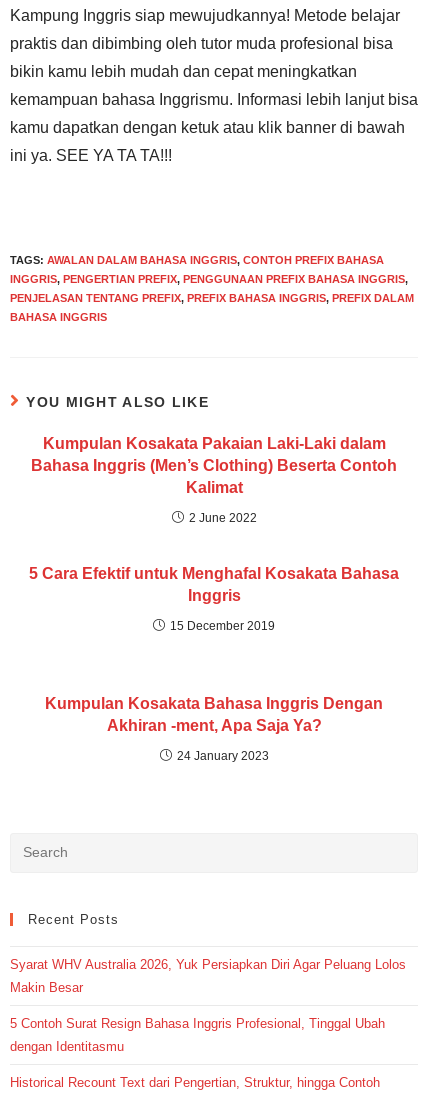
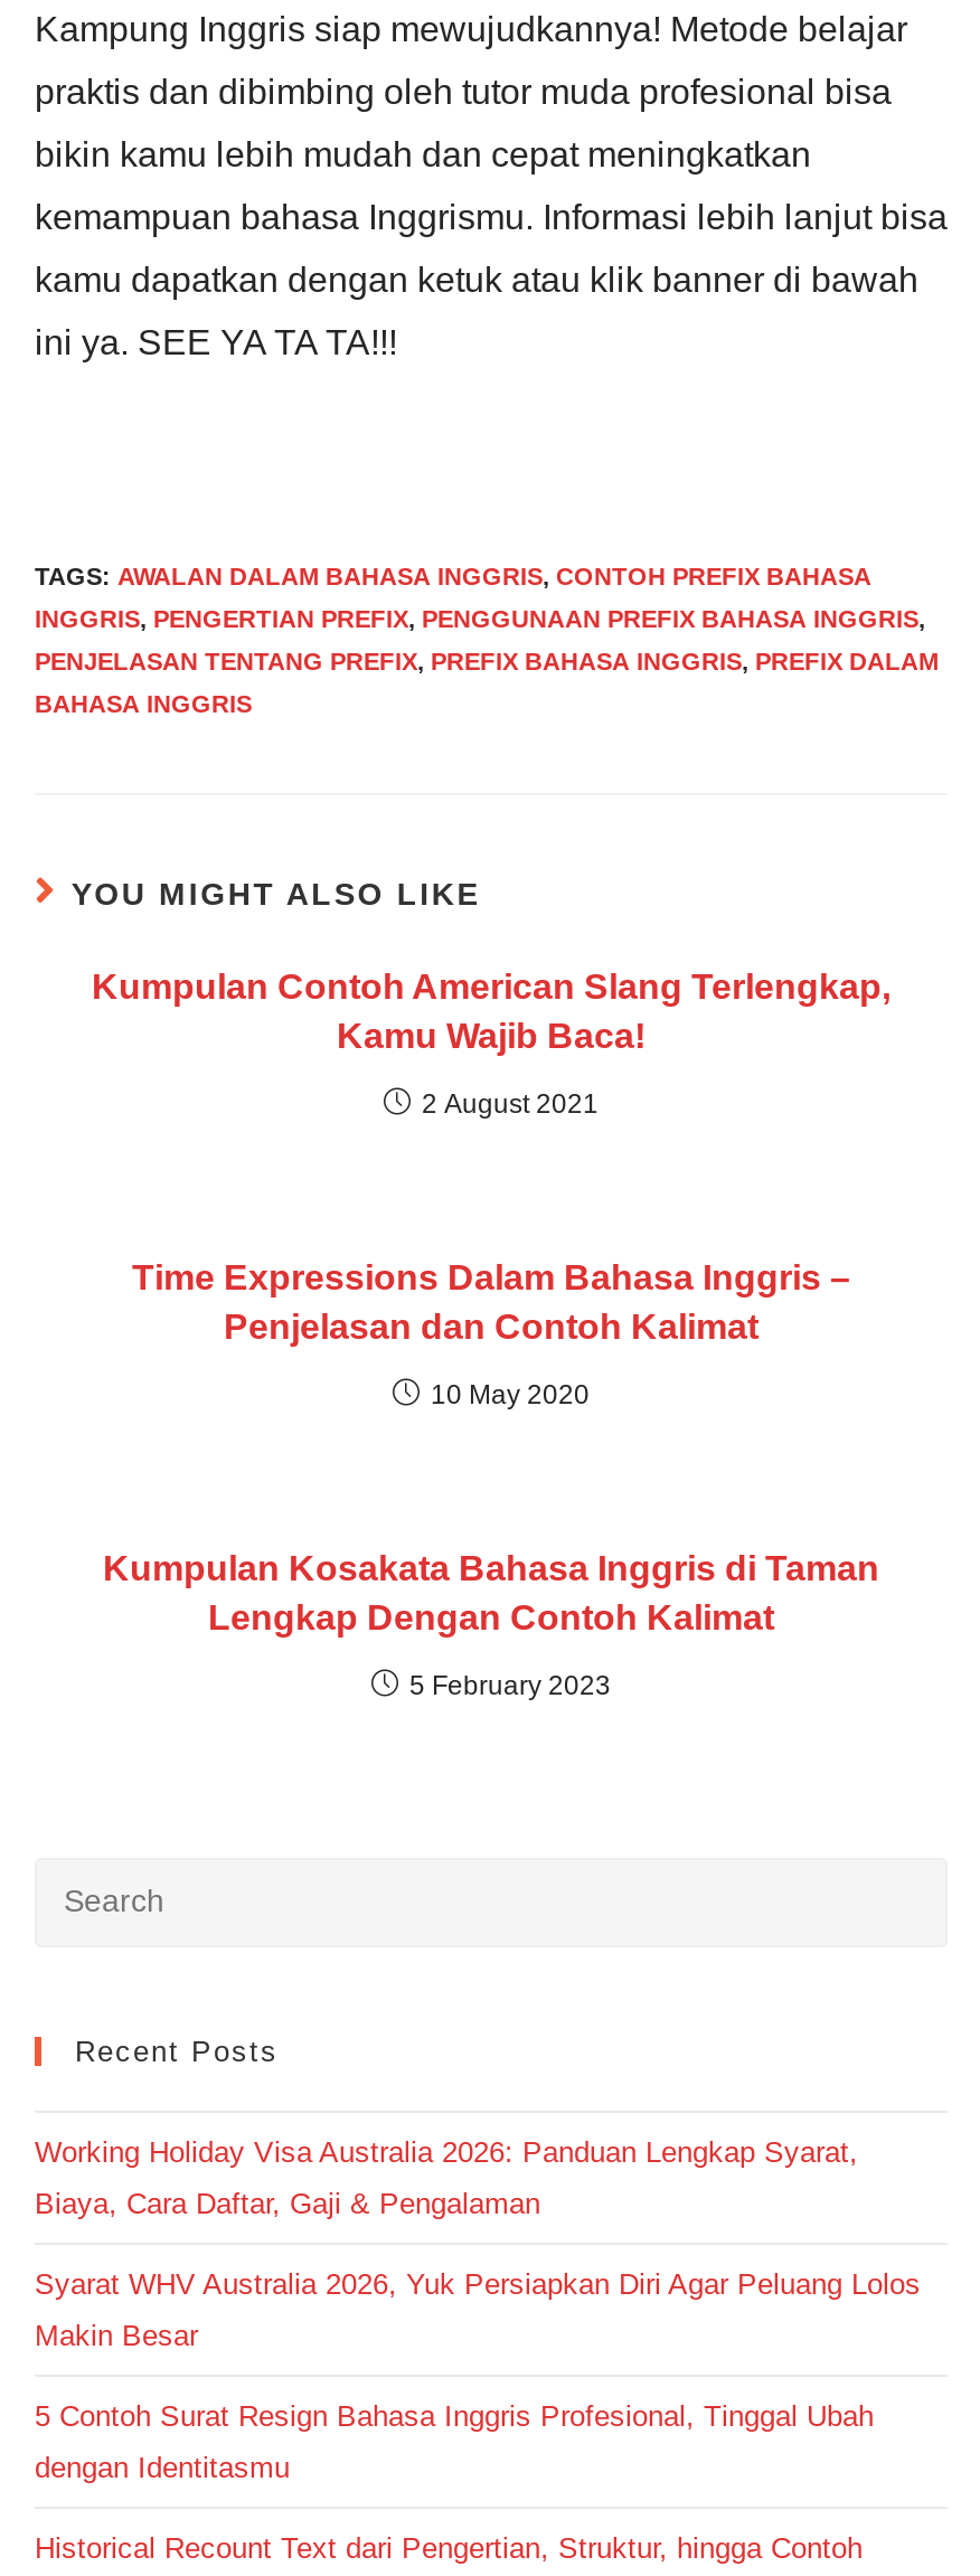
[31,434,397,495] Kumpulan Kosakata Pakaian Laki-Laki dalam | Bahasa Inggris (Men’s Clothing) Beserta Contoh | Kalimat -> [92,966,891,1054] Kumpulan Contoh American Slang Terlengkap, | Kamu Wajib Baca!
[188,510,256,524] 2 June 2022 -> [422,1087,599,1119] 2 August 2021
[29,564,399,603] 5 Cara Efektif untuk Menghafal Kosakata Bahasa | Inggris -> [132,1257,850,1344] Time Expressions Dalam Bahasa Inggris – | Penjelasan dan Contoh Kalimat
[170,618,275,632] 15 December 2019 -> [431,1378,590,1409] 10 May 2020
[45,694,383,733] Kumpulan Kosakata Bahasa Inggris Dengan | Akhiran -ment, Apa Saja Ya? -> [103,1548,879,1635] Kumpulan Kosakata Bahasa Inggris di Taman | Lengkap Dengan Contoh Kalimat
[176,748,268,762] 24 January 2023 -> [409,1669,611,1700] 5 February 2023
none -> [35,2134,858,2219] Working Holiday Visa Australia 2026: Panduan Lengkap Syarat, | Biaya, Cara Daftar, Gaji & Pengalaman

